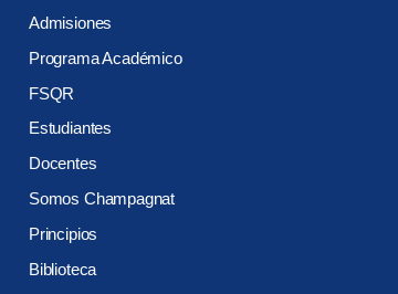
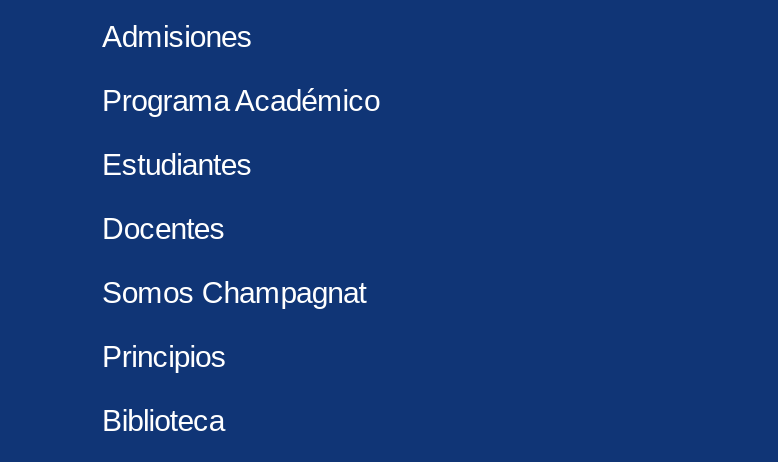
[29,84,74,103] FSQR -> none

